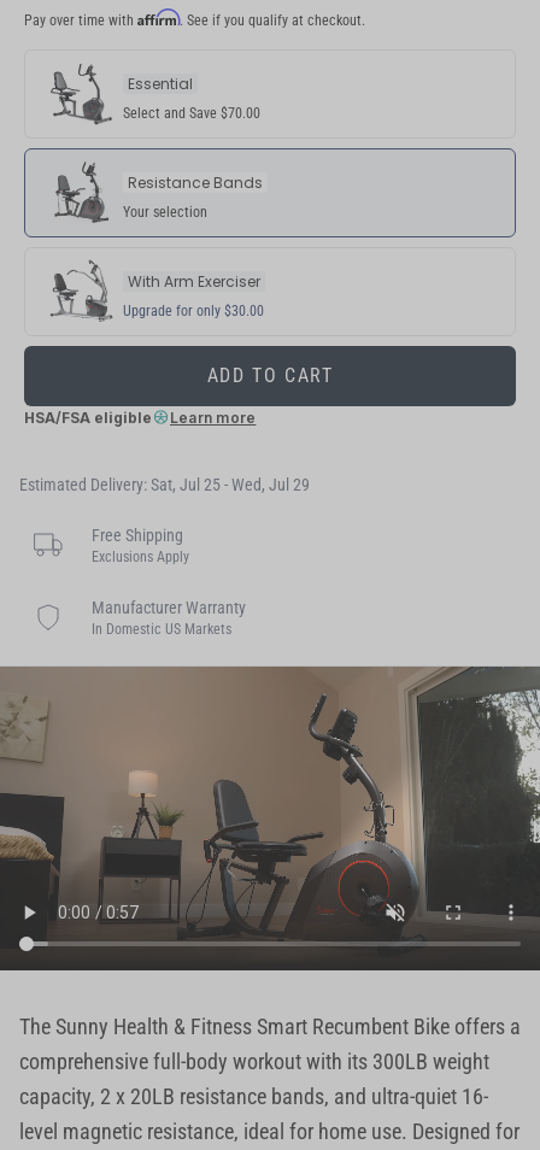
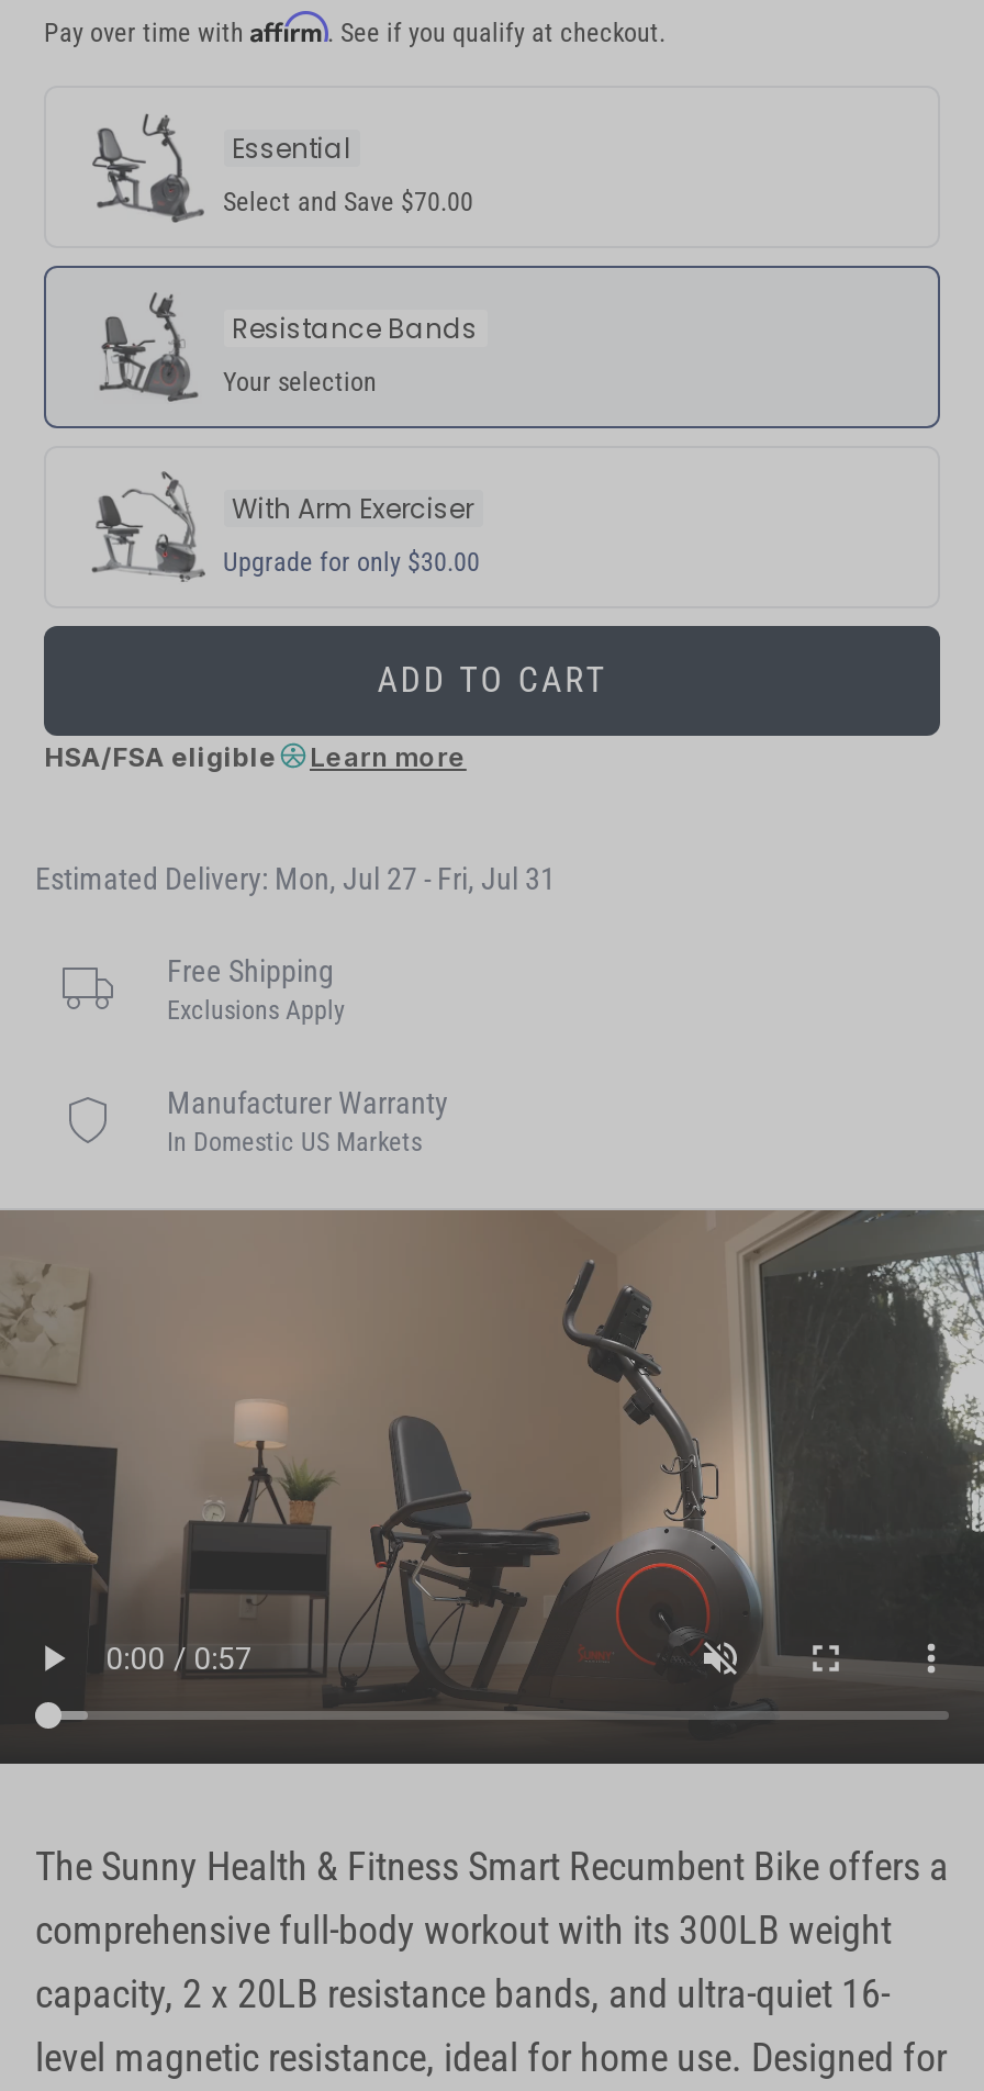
[19,474,310,494] Estimated Delivery: Sat, Jul 25 - Wed, Jul 29 -> [35,861,556,896] Estimated Delivery: Mon, Jul 27 - Fri, Jul 31

